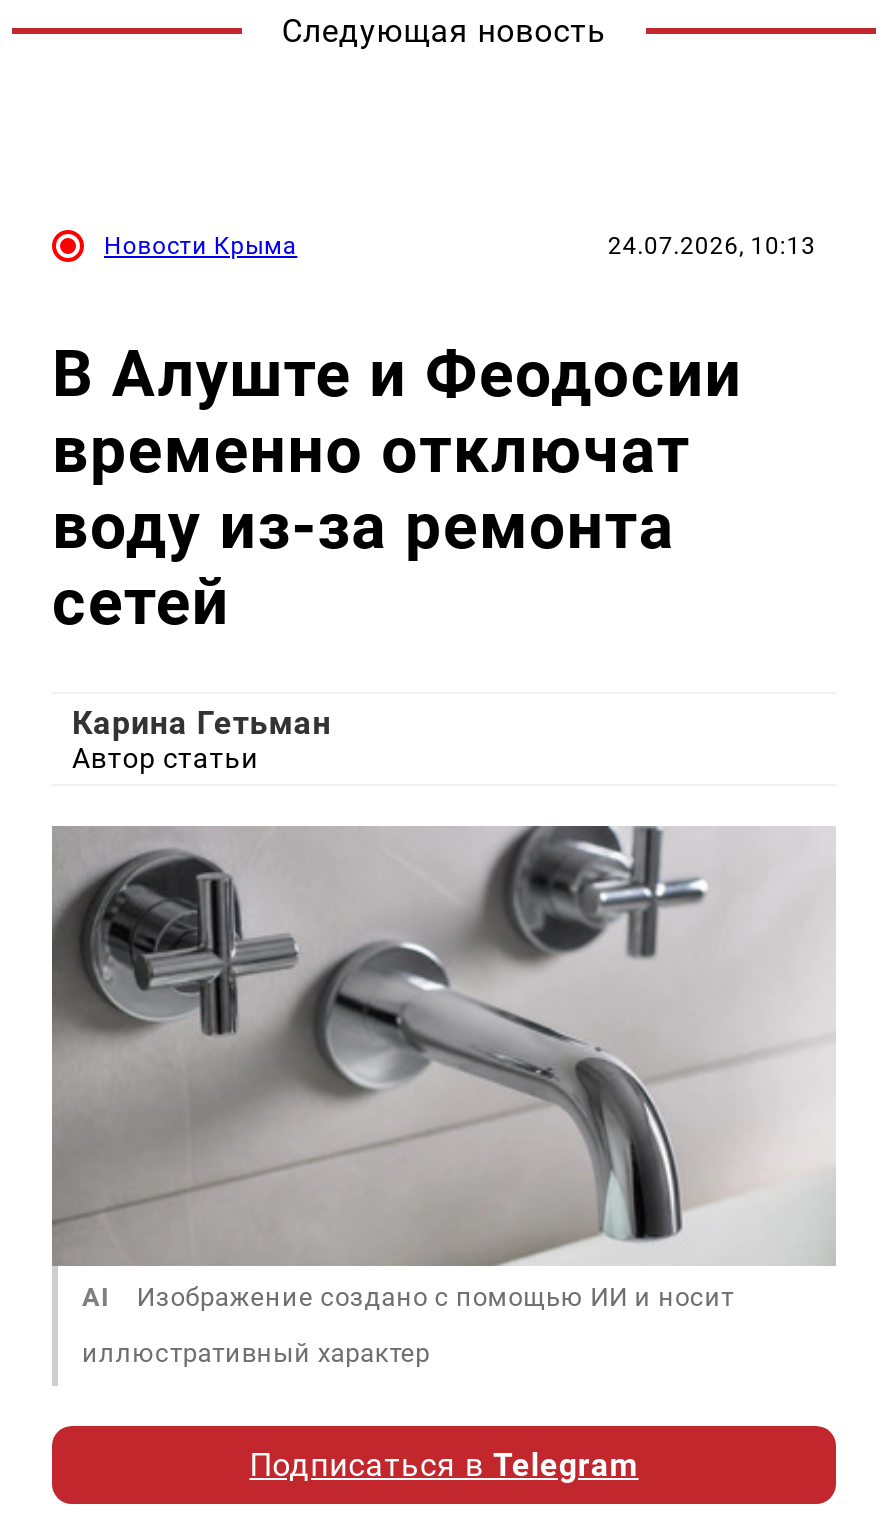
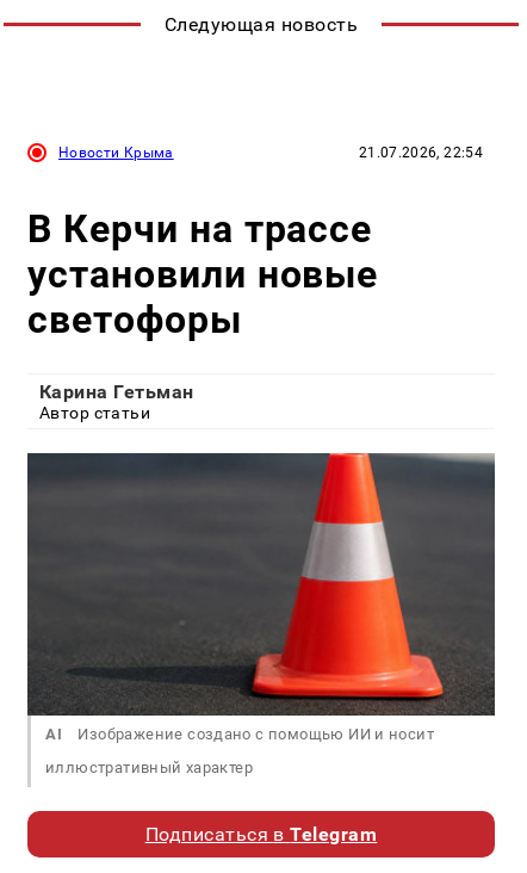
[608,232,816,260] 24.07.2026, 10:13 -> [359,144,483,161] 21.07.2026, 22:54
[52,335,742,639] В Алуште и Феодосии | временно отключат | воду из-за ремонта | сетей -> [27,206,378,342] В Керчи на трассе | установили новые | светофоры
[52,824,836,1266] [image] -> [27,452,496,717] [image]

